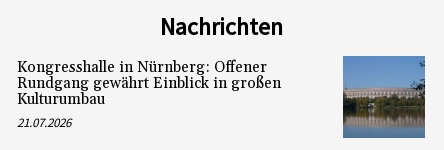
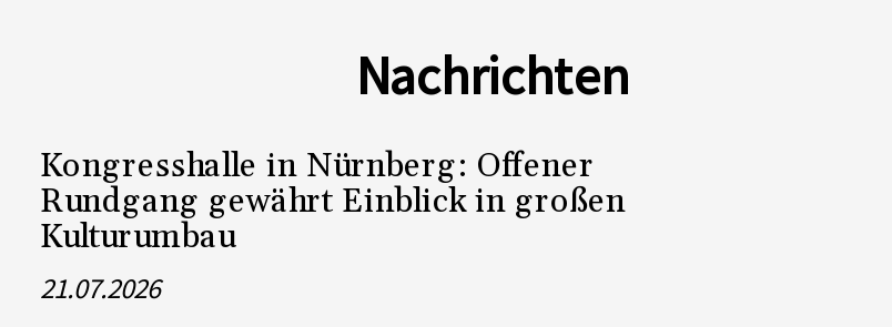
[342,55,426,139] [image] -> none

